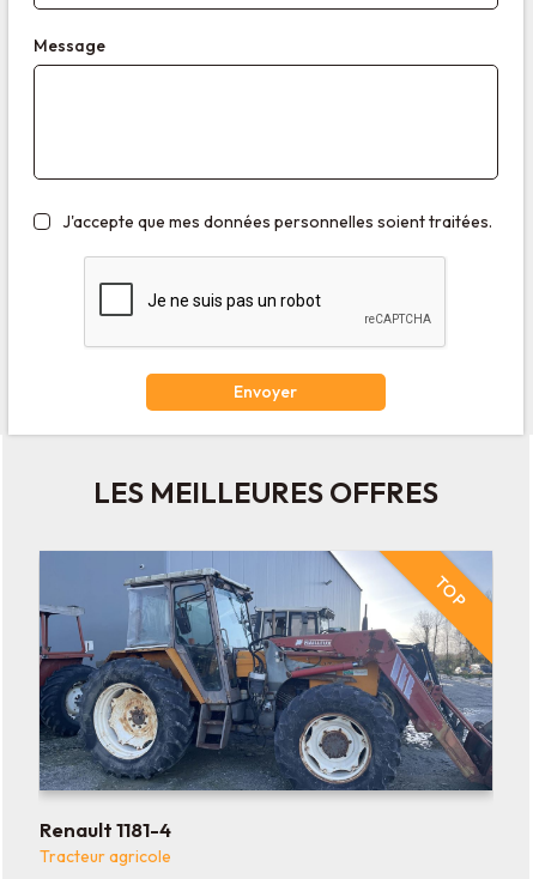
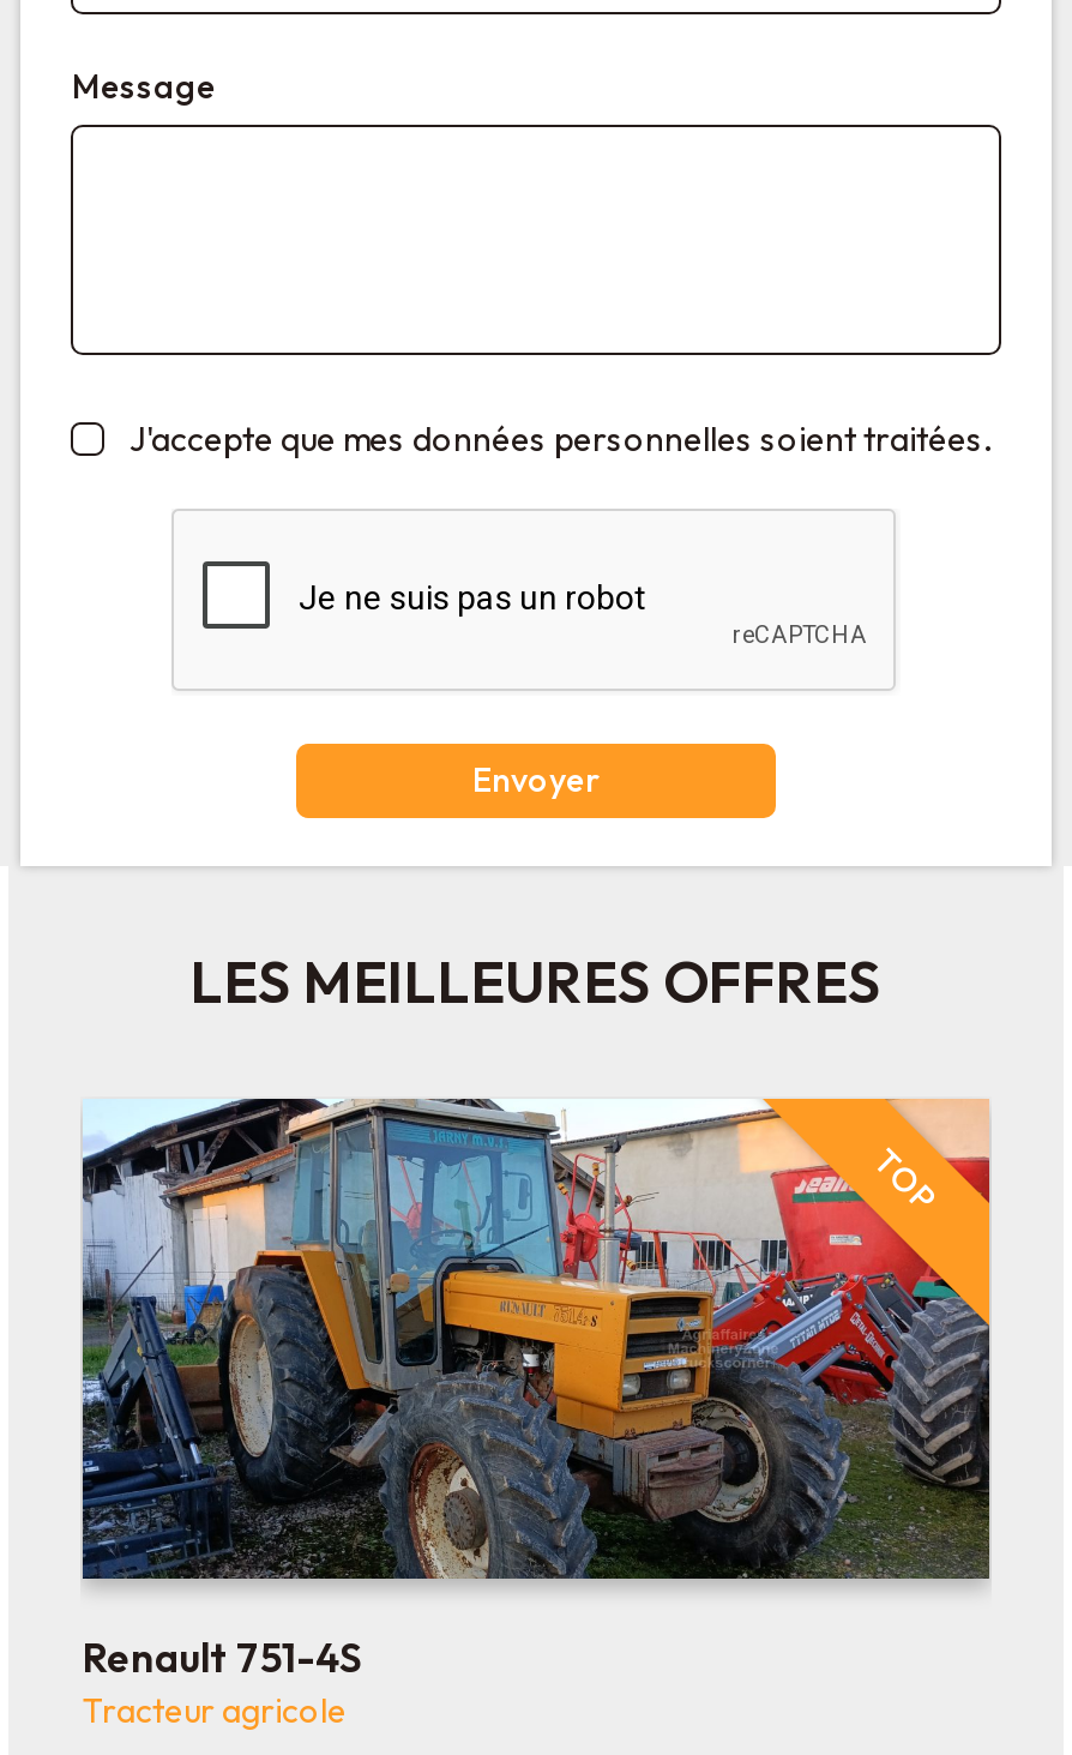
[38,550,493,842] [image] | Renault 1181-4 -> [83,1096,992,1682] [image] | Renault 751-4S

